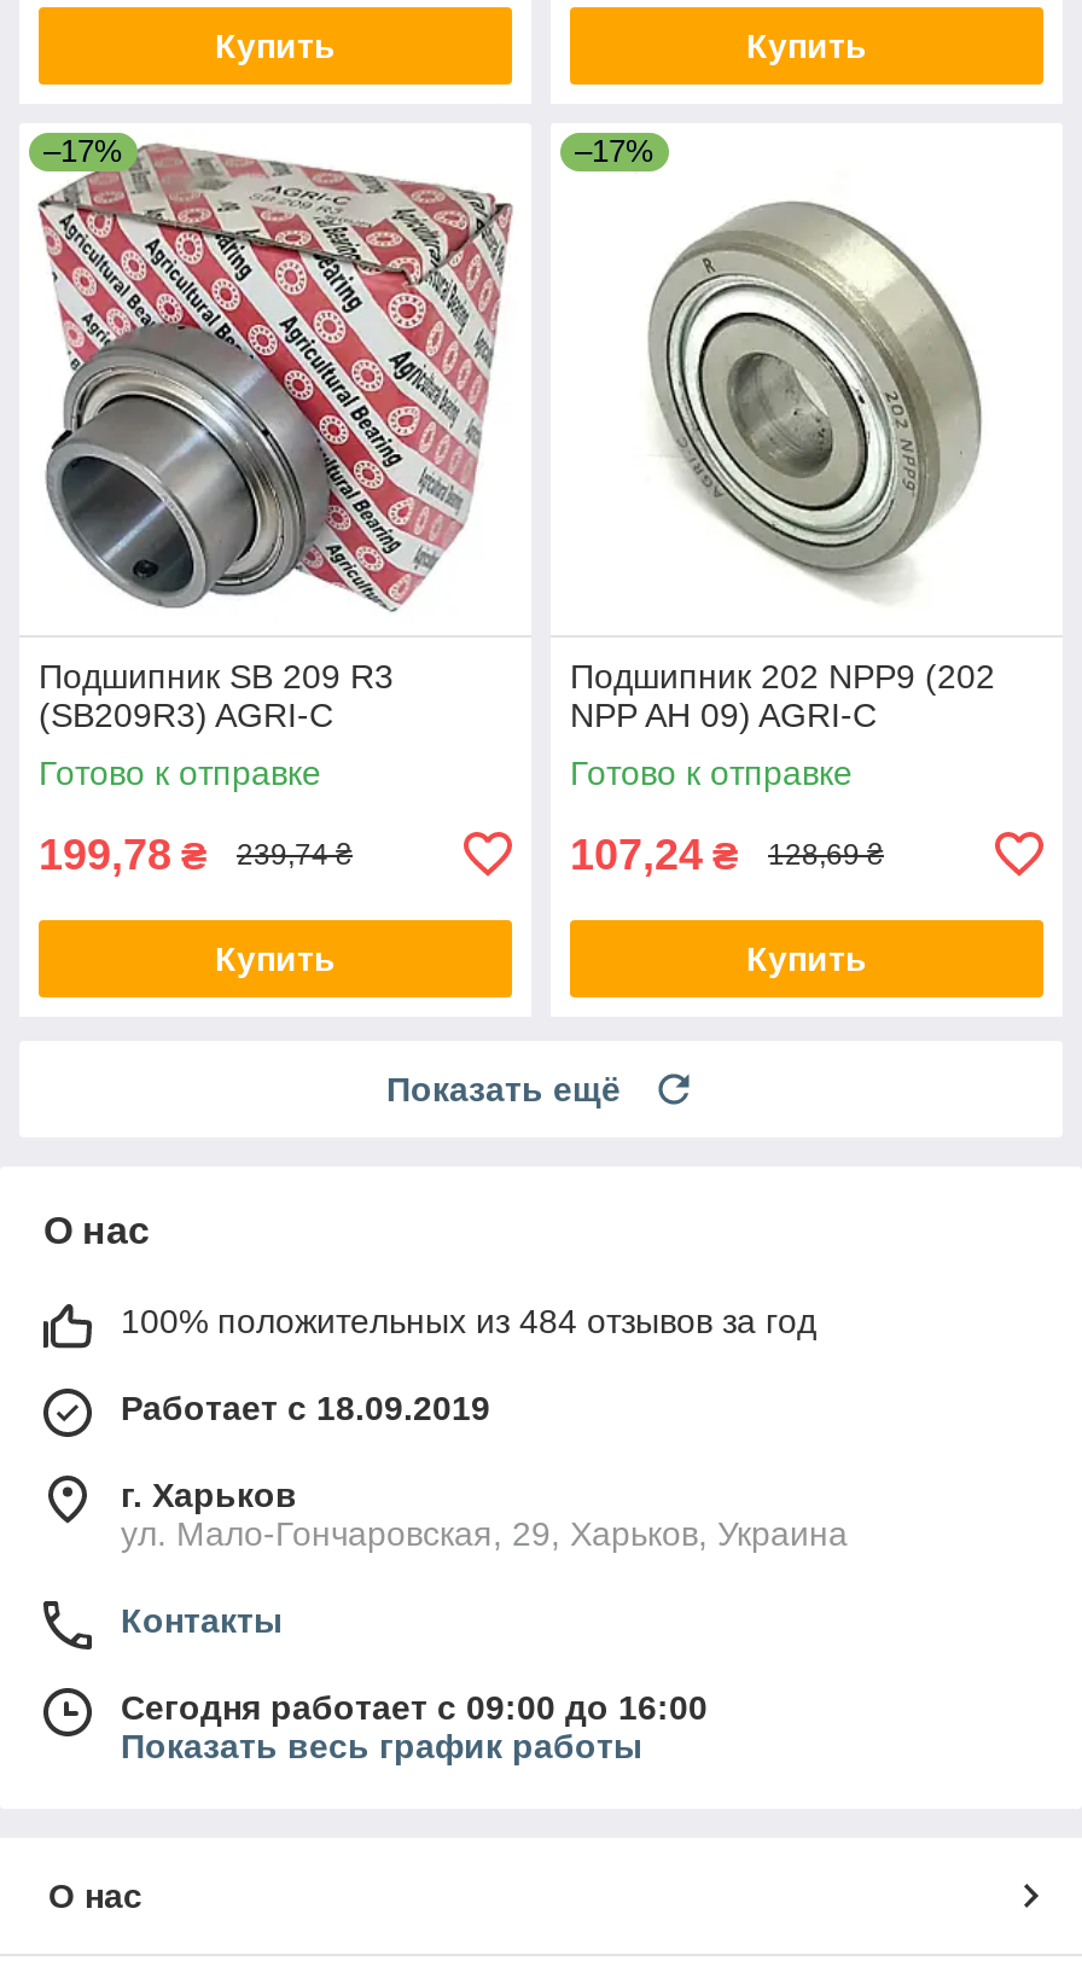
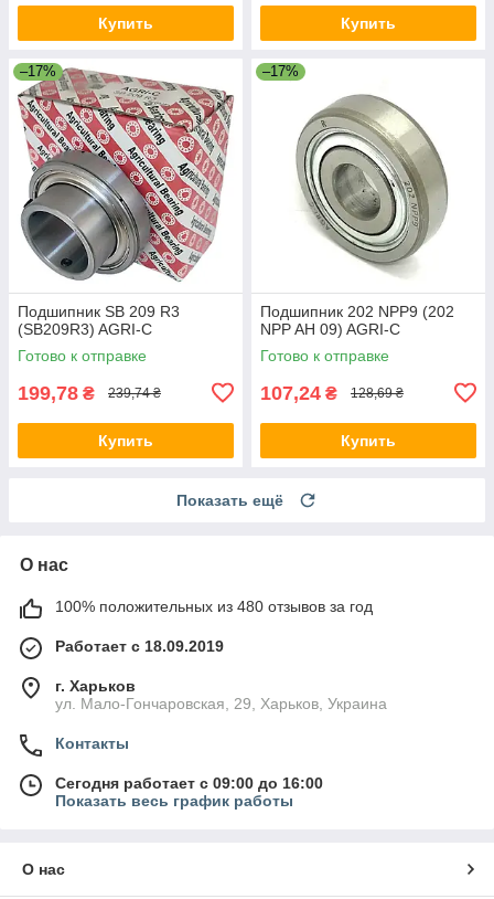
[121,1301,816,1340] 100% положительных из 484 отзывов за год -> [55,597,373,615] 100% положительных из 480 отзывов за год

